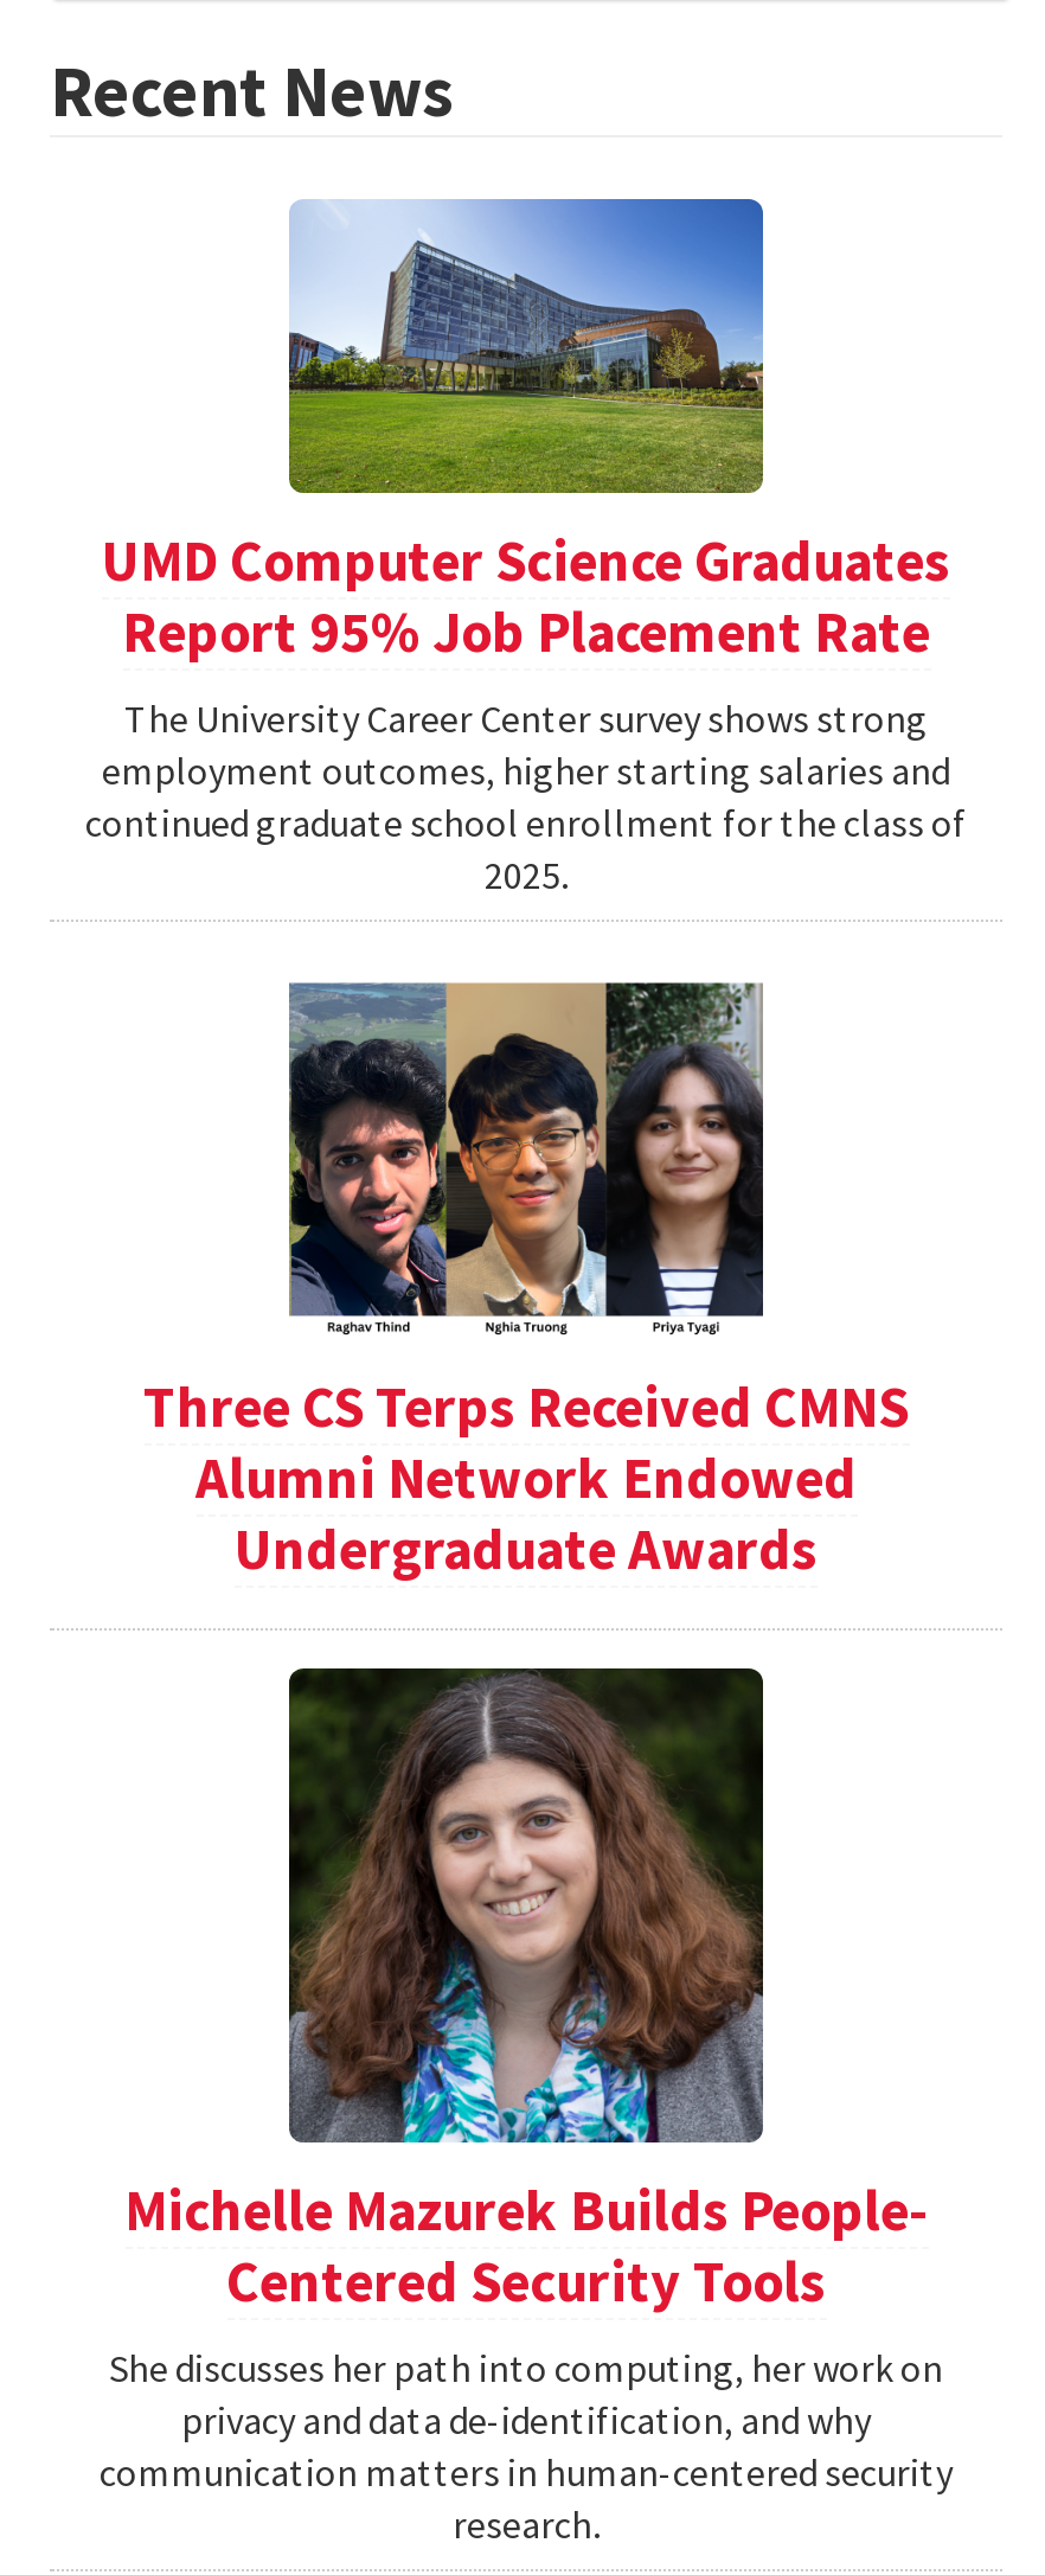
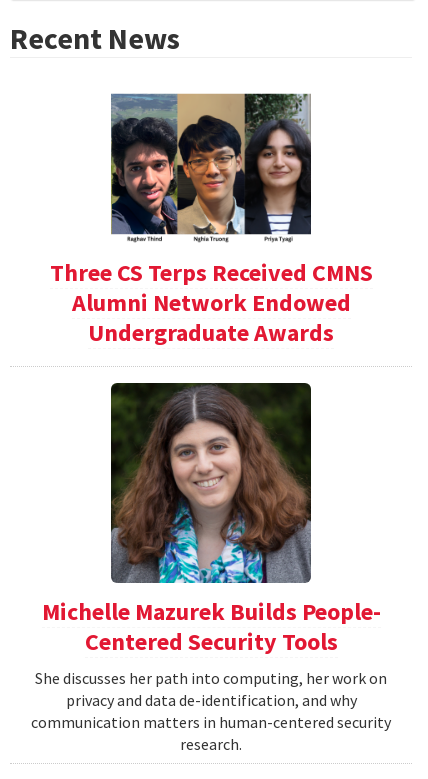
[85,197,967,898] [image] | UMD Computer Science Graduates | Report 95% Job Placement Rate | The University Career Center survey shows strong | employment outcomes, higher starting salaries and | continued graduate school enrollment for the class of | 2025. -> none

